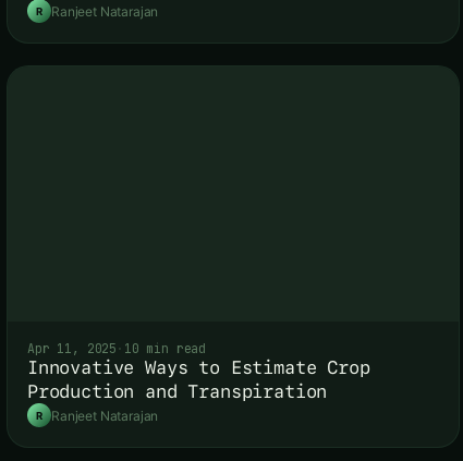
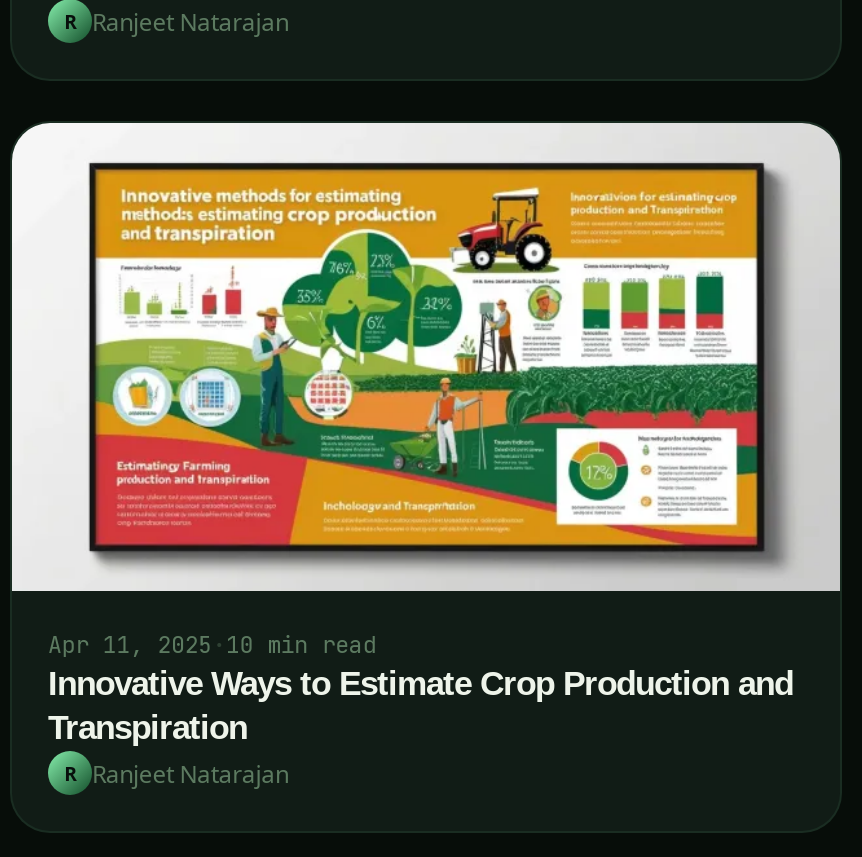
none -> [10,120,842,594] [image]

